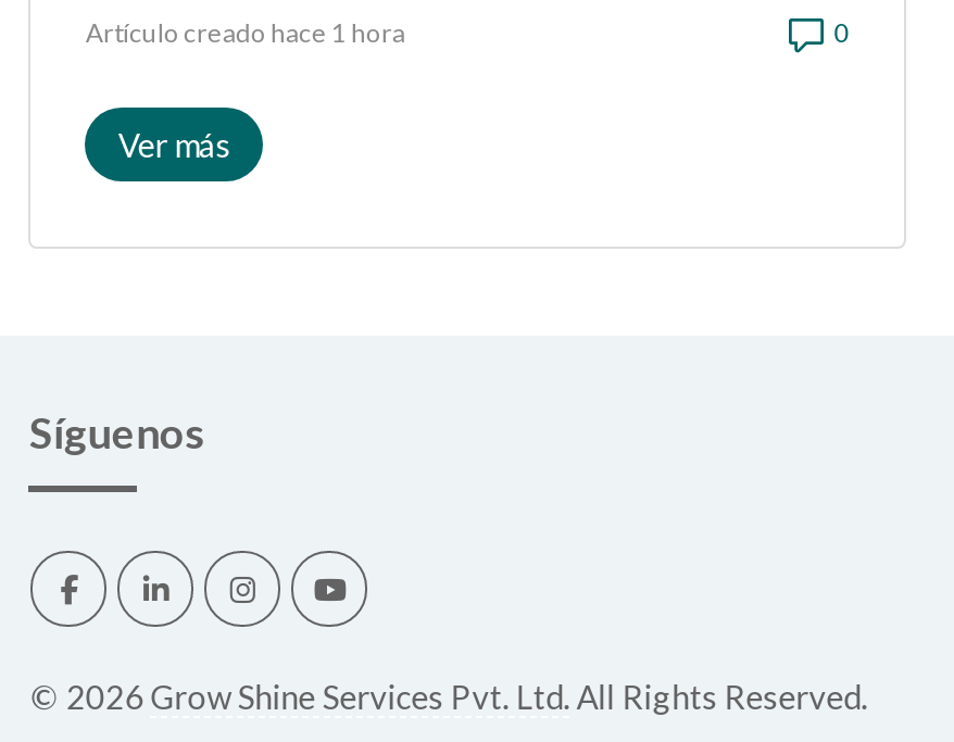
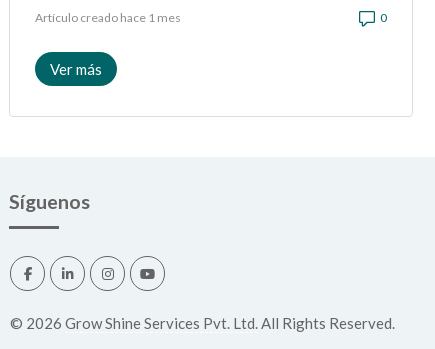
[86,17,405,49] Artículo creado hace 1 hora -> [35,10,181,25] Artículo creado hace 1 mes

